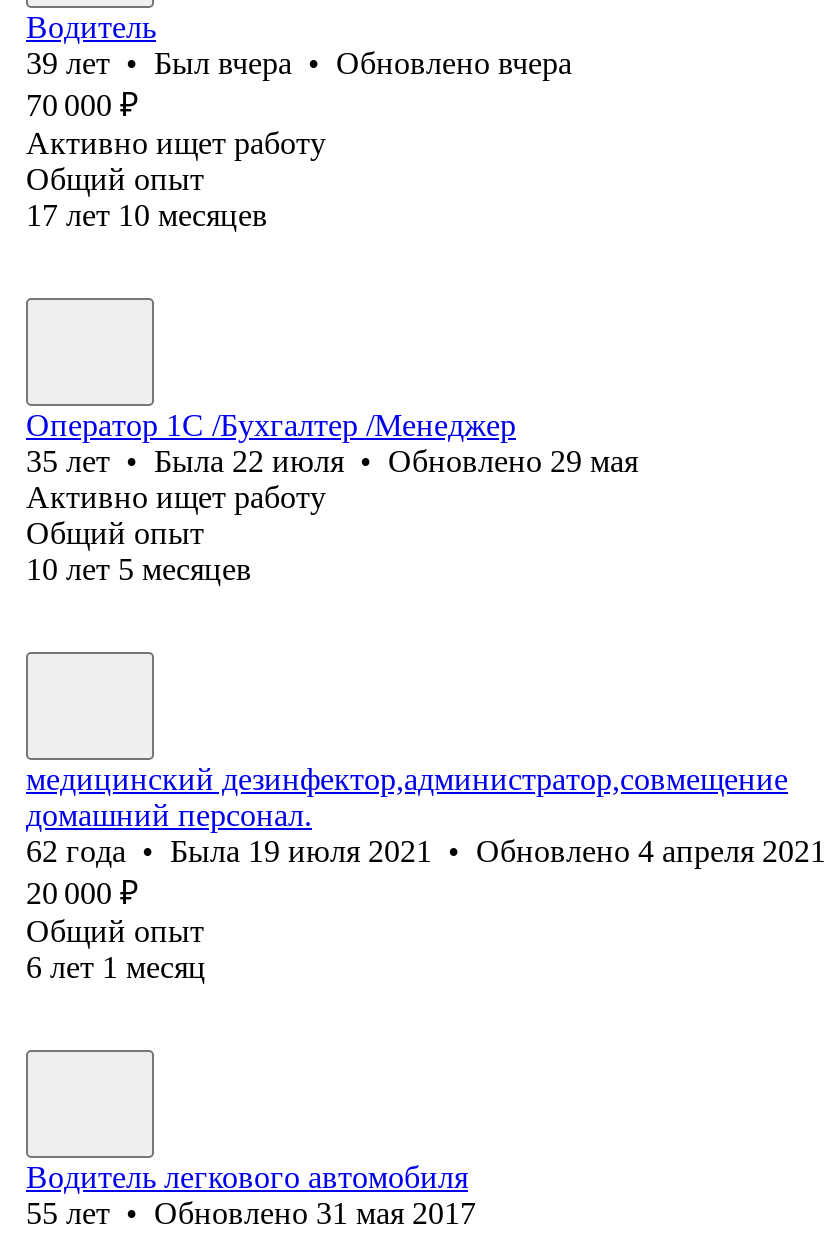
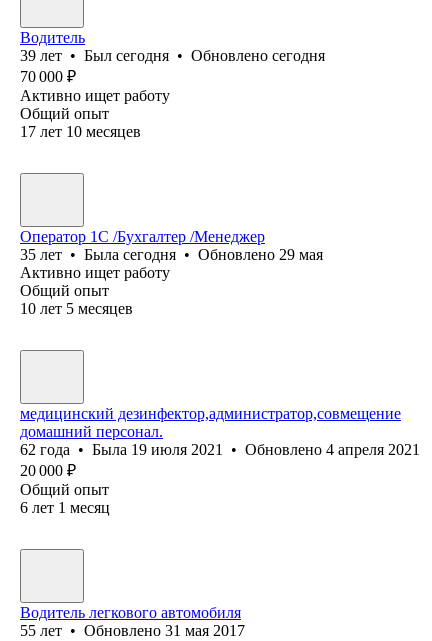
[26,46,572,80] 39 лет • Был вчера • Обновлено вчера -> [20,47,325,64] 39 лет • Был сегодня • Обновлено сегодня
[26,444,638,478] 35 лет • Была 22 июля • Обновлено 29 мая -> [20,246,323,263] 35 лет • Была сегодня • Обновлено 29 мая

